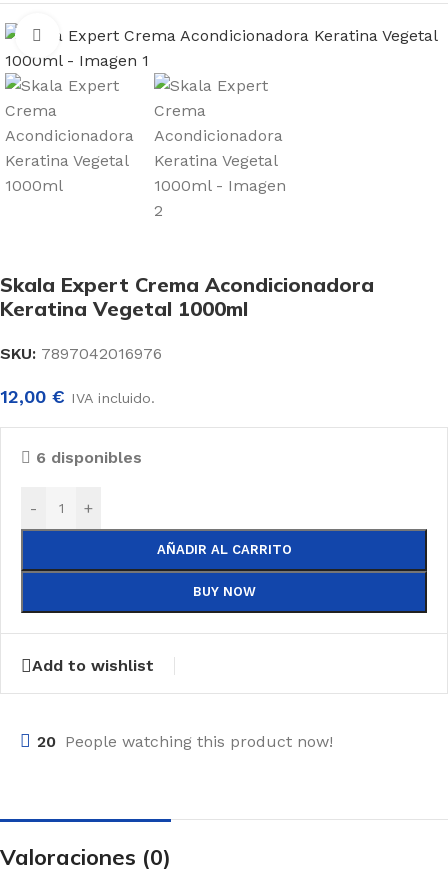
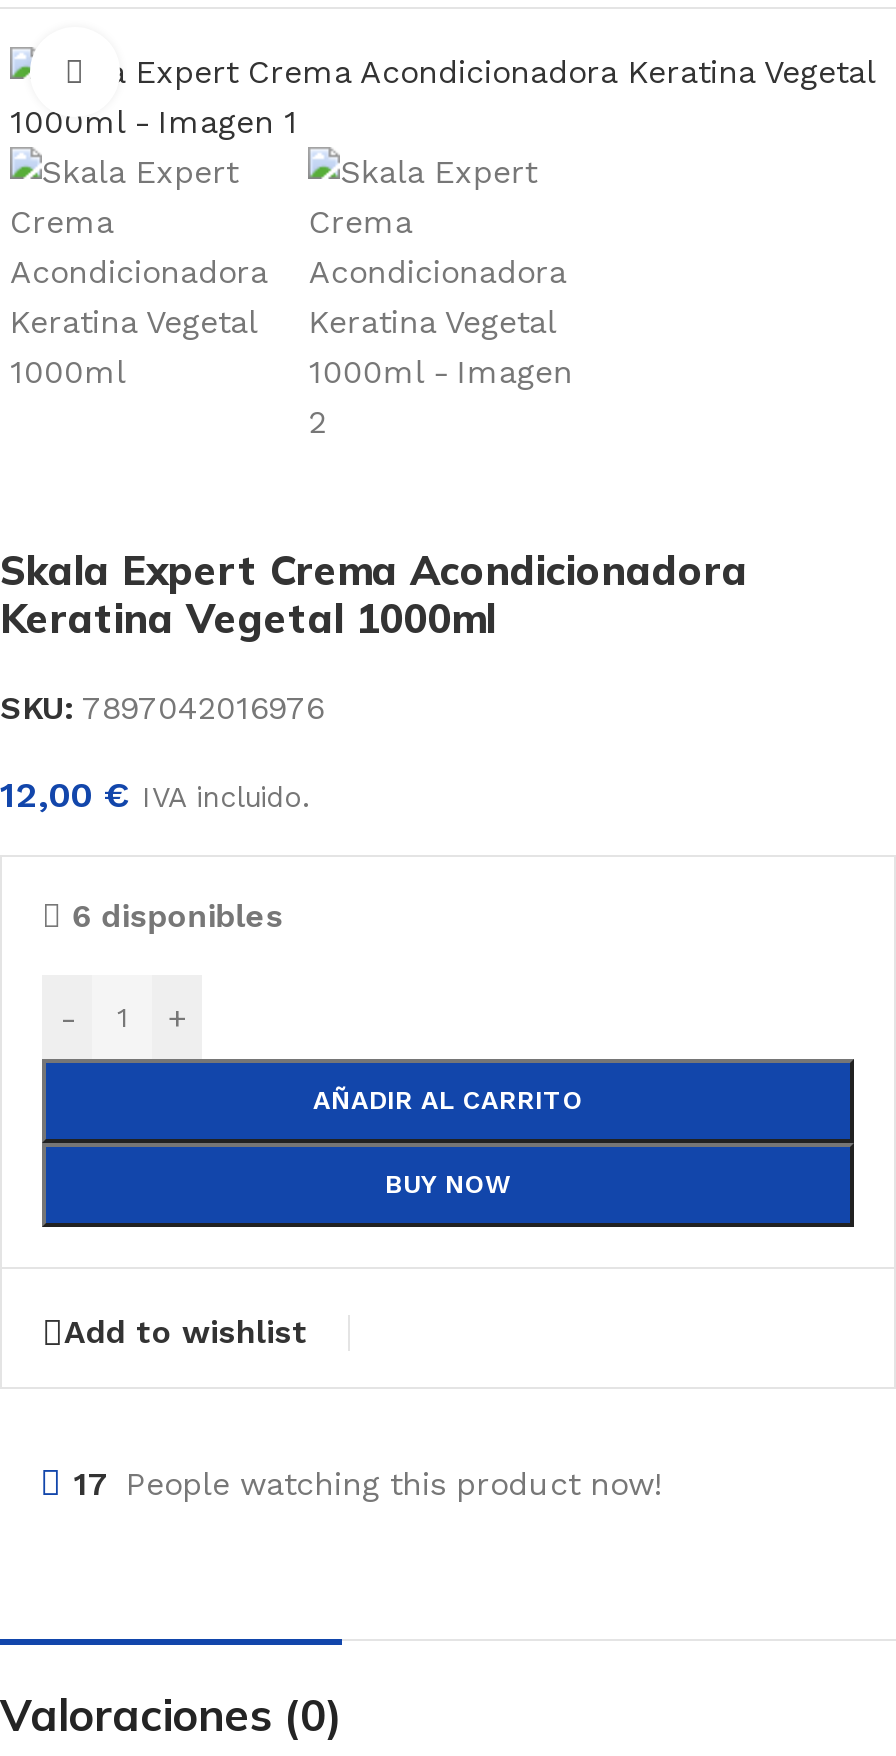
[37,731,333,750] 20 People watching this product now! -> [74,1464,662,1502] 17 People watching this product now!

